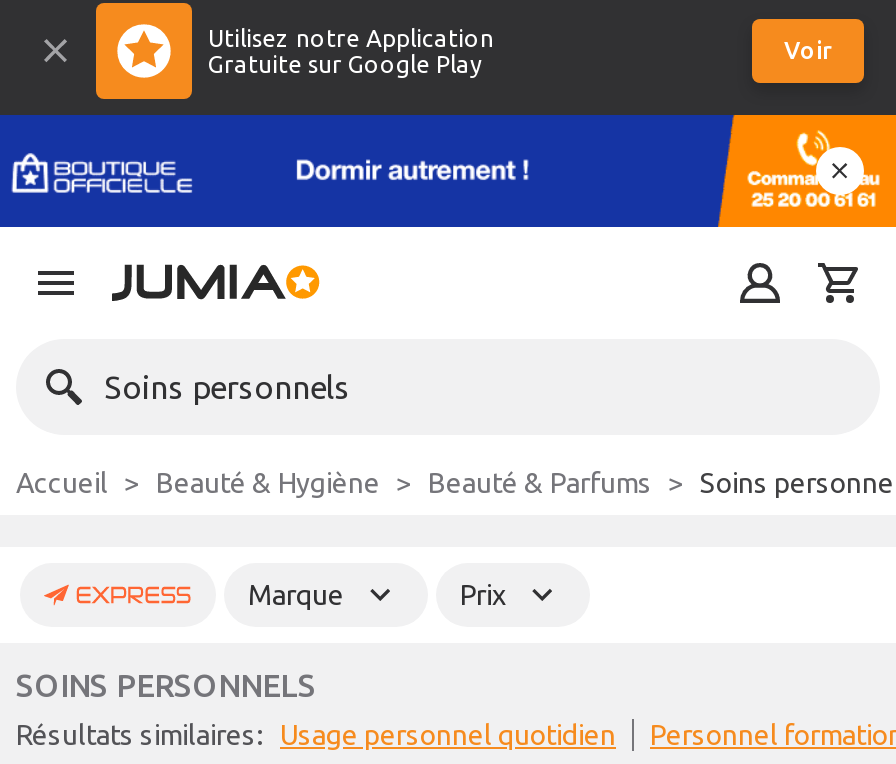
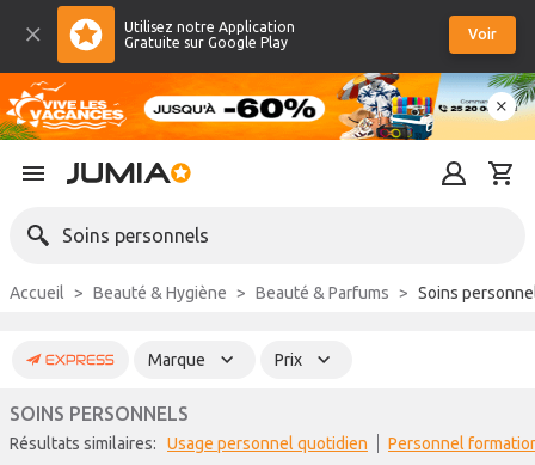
[6,113,890,229] [image] -> [4,72,531,141] [image]

